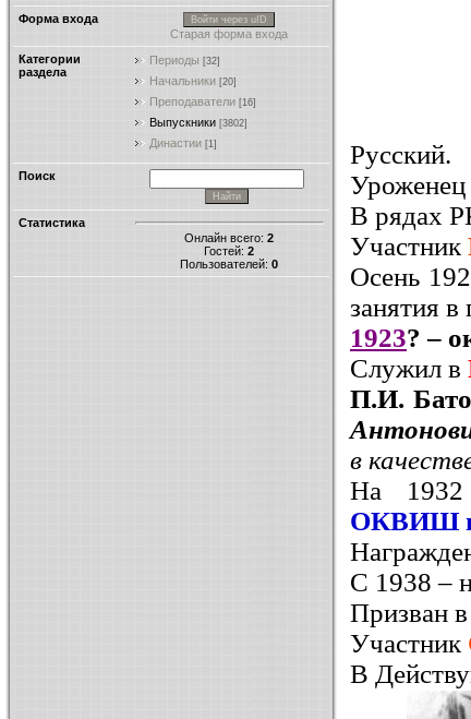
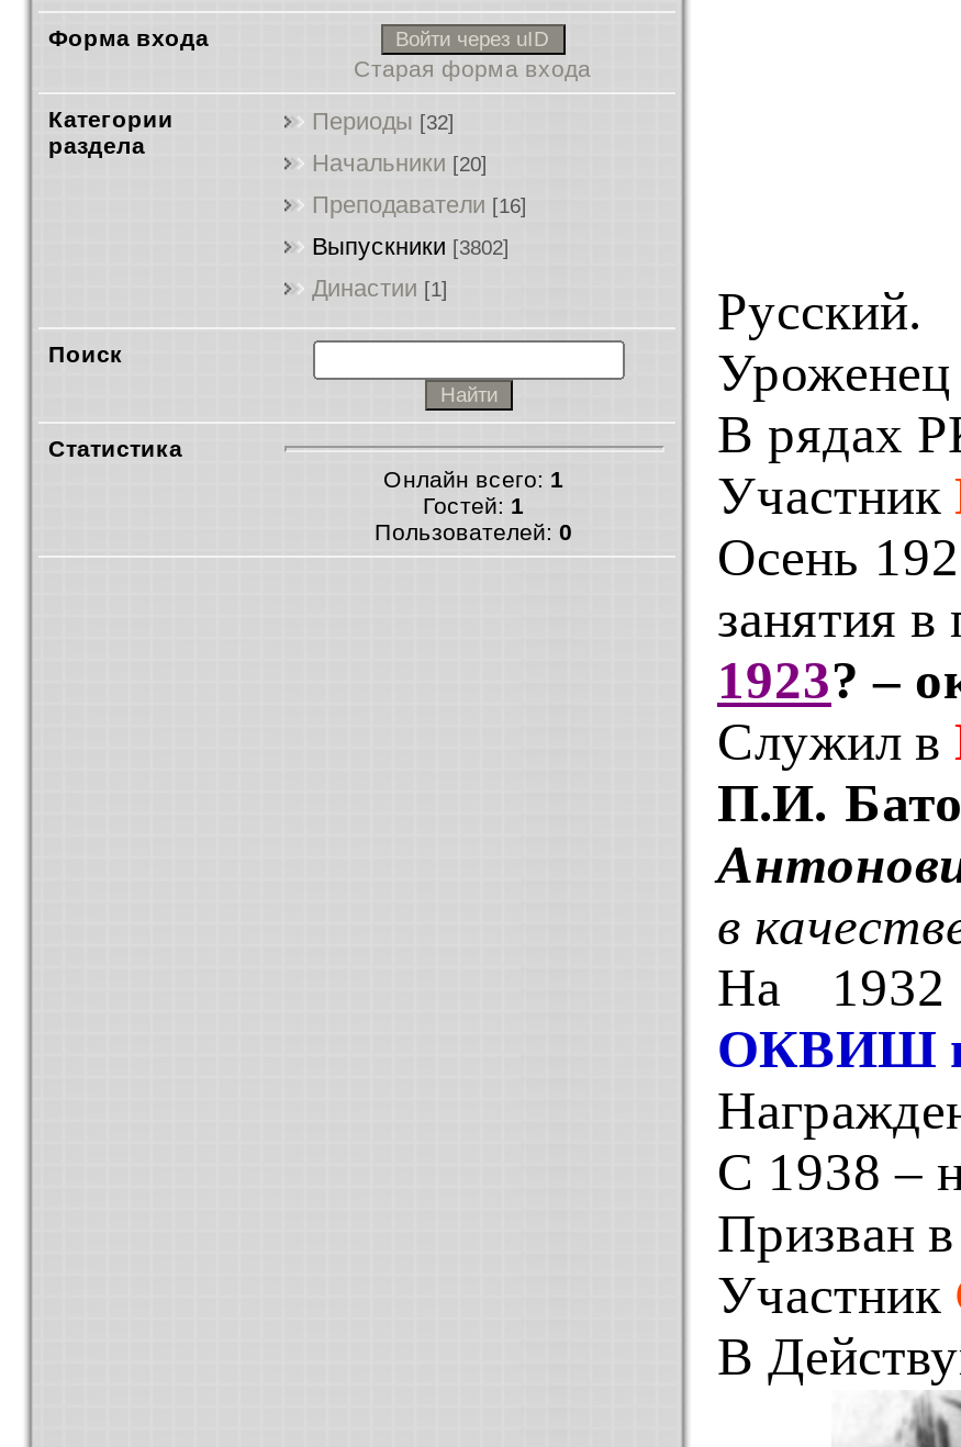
[184,231,274,244] Онлайн всего: 2 -> [383,465,563,491] Онлайн всего: 1
[204,244,254,257] Гостей: 2 -> [423,491,524,518] Гостей: 1

